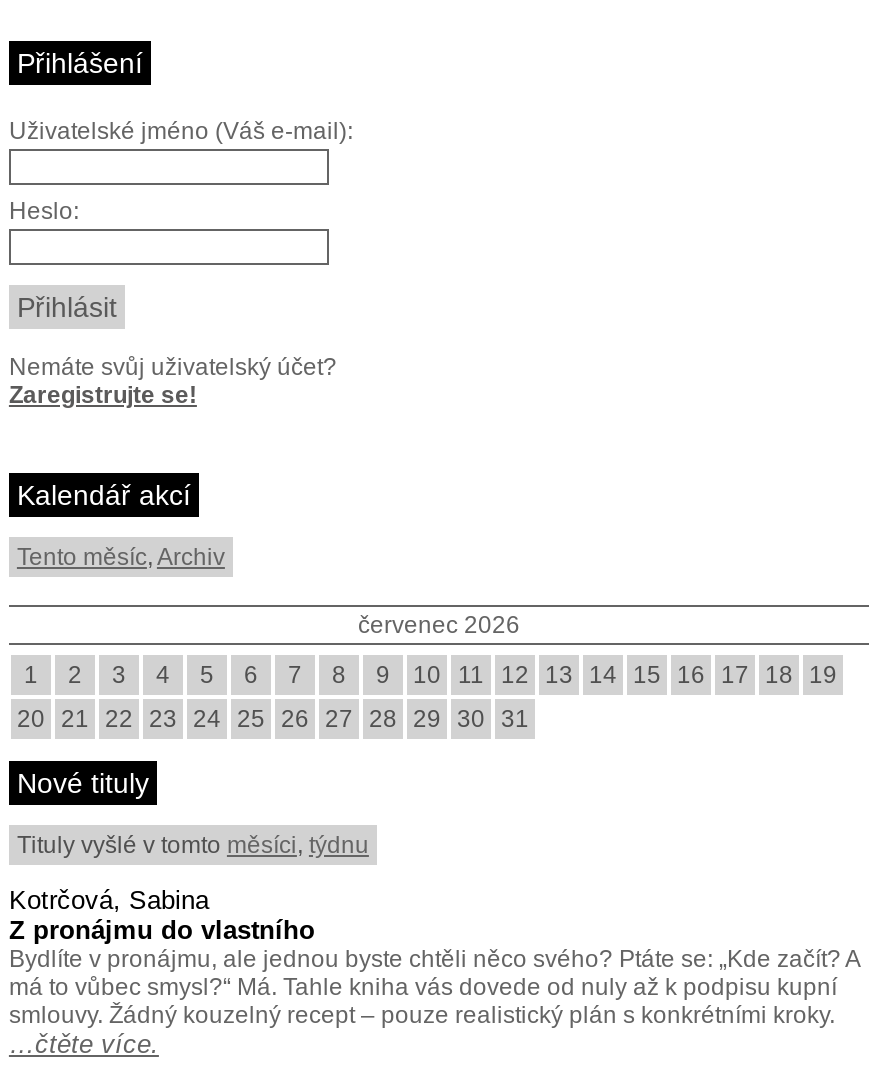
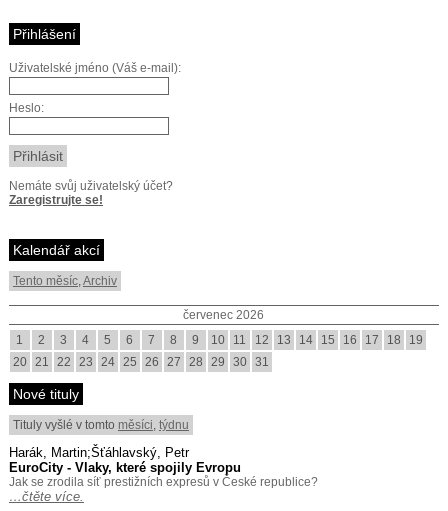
[9,885,859,1029] Kotrčová, Sabina | Z pronájmu do vlastního | Bydlíte v pronájmu, ale jednou byste chtěli něco svého? Ptáte se: „Kde začít? A | má to vůbec smysl?“ Má. Tahle kniha vás dovede od nuly až k podpisu kupní | smlouvy. Žádný kouzelný recept – pouze realistický plán s konkrétními kroky. -> [9,445,318,489] Harák, Martin;Šťáhlavský, Petr | EuroCity - Vlaky, které spojily Evropu | Jak se zrodila síť prestižních expresů v České republice?

